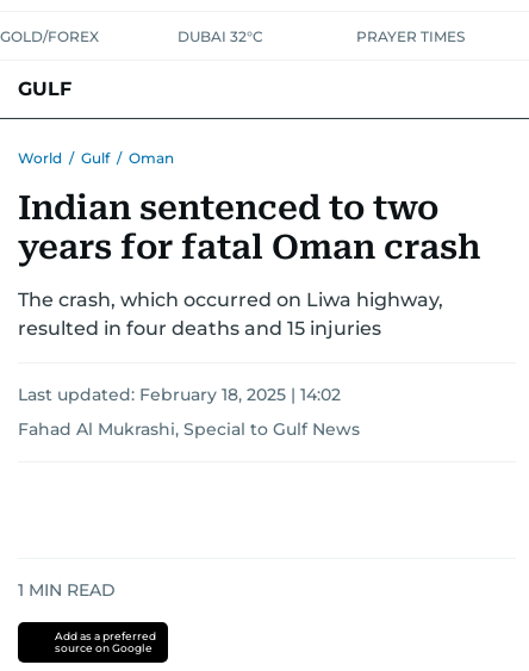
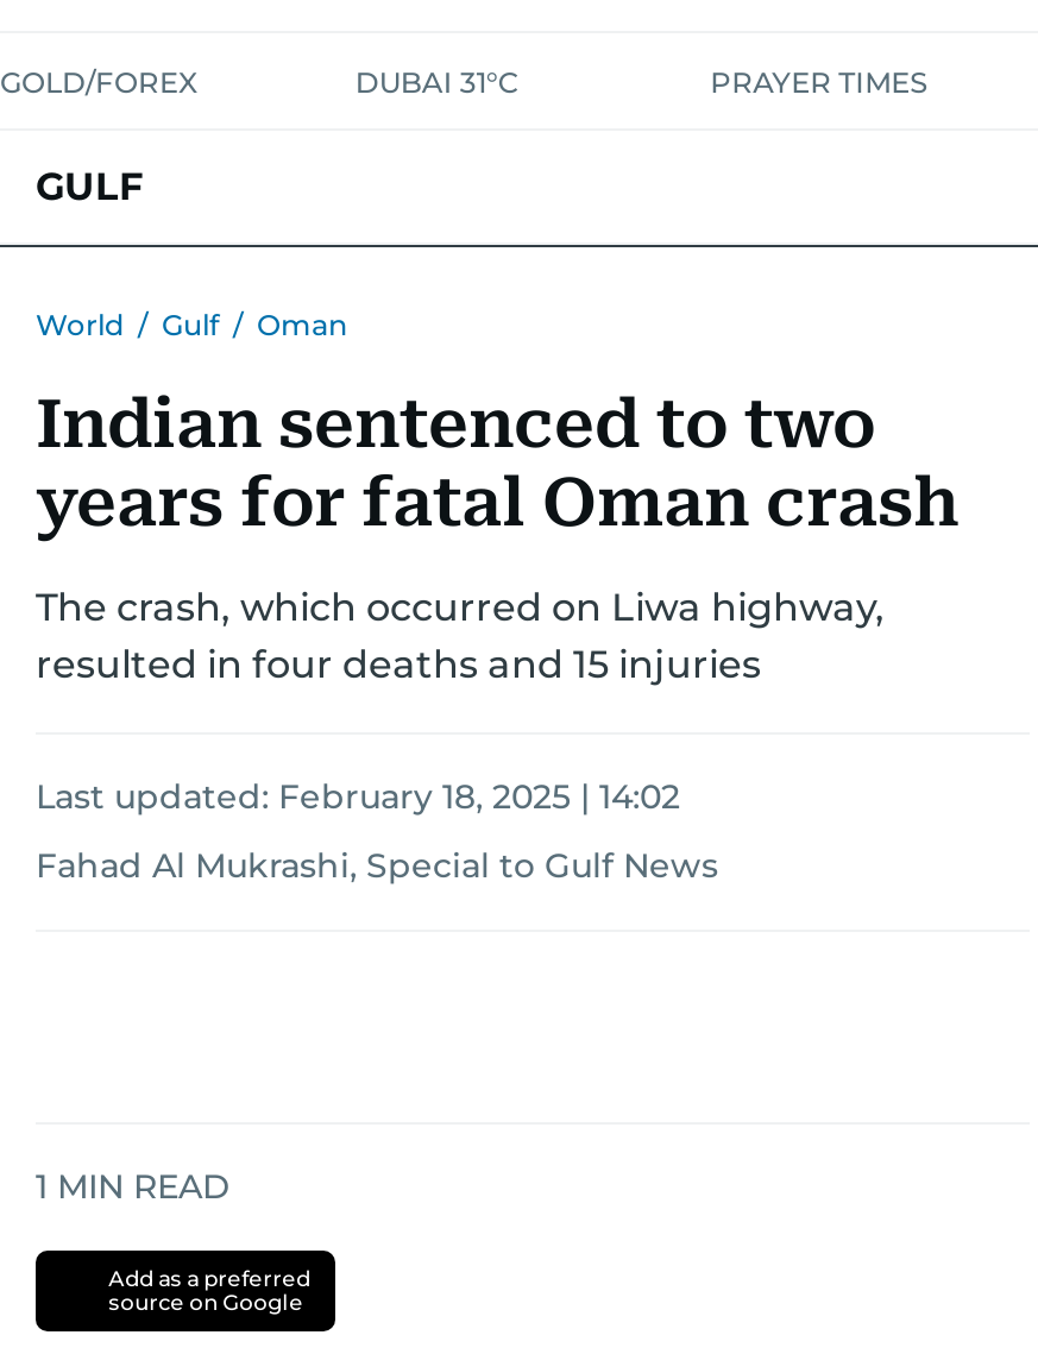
[178,27,264,45] DUBAI 32°C -> [355,64,519,100] DUBAI 31°C

